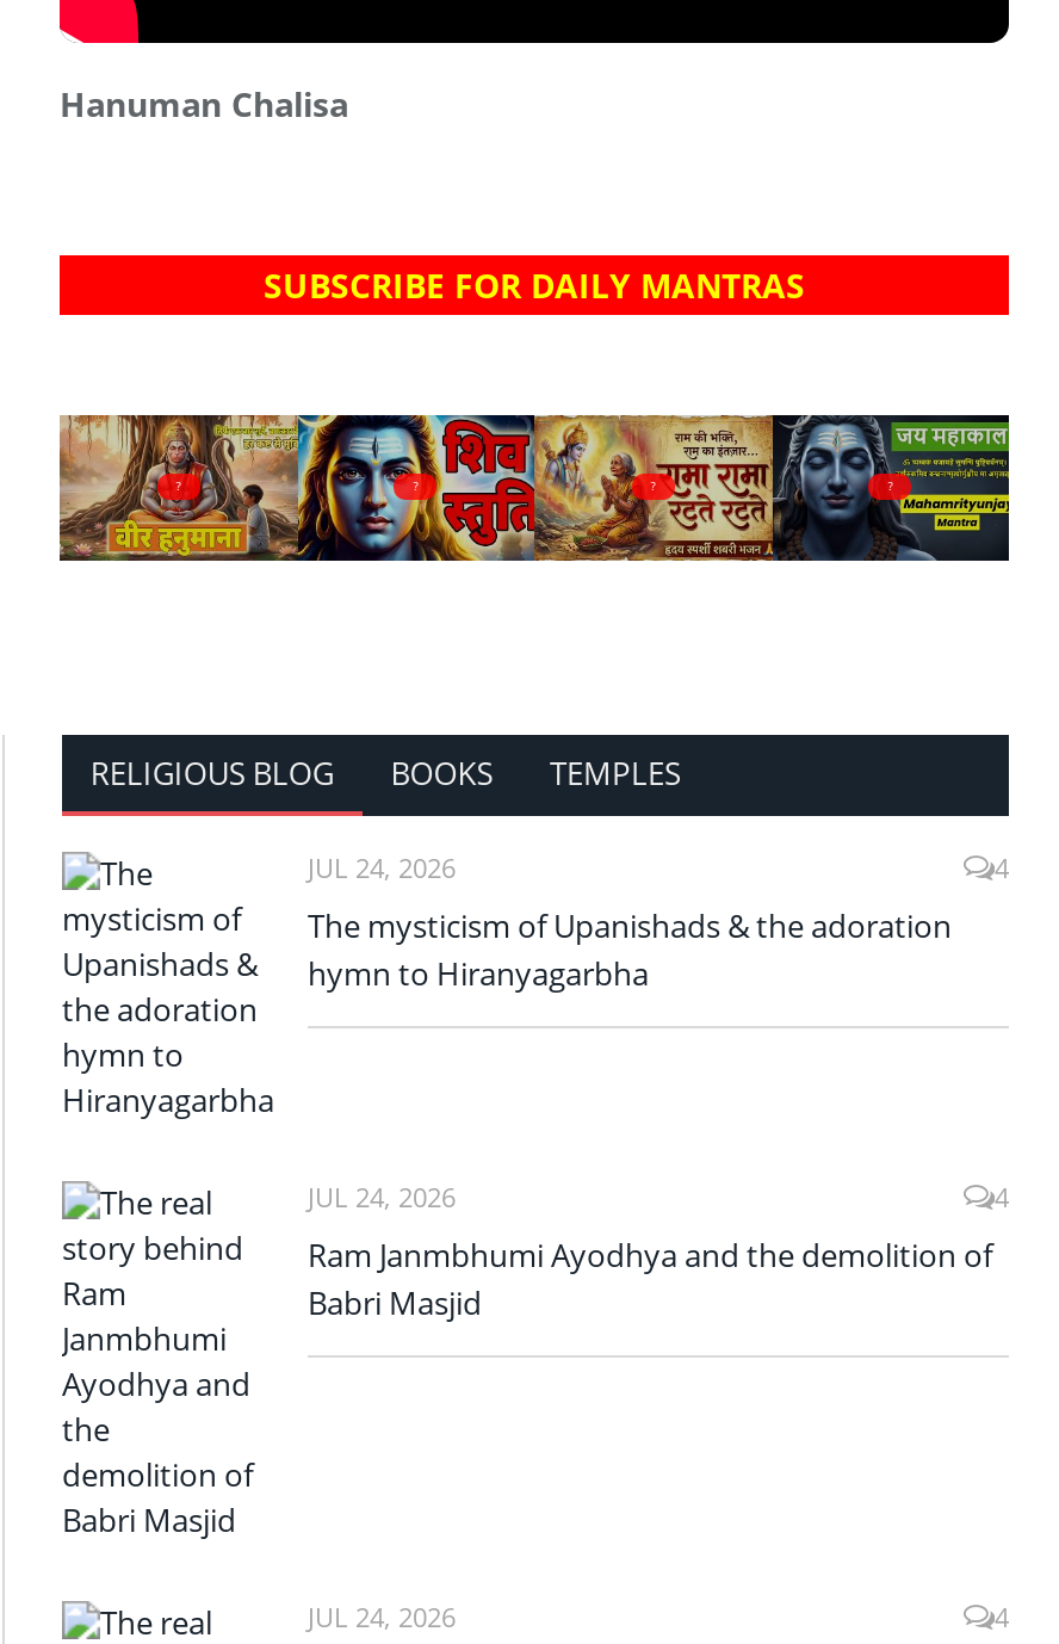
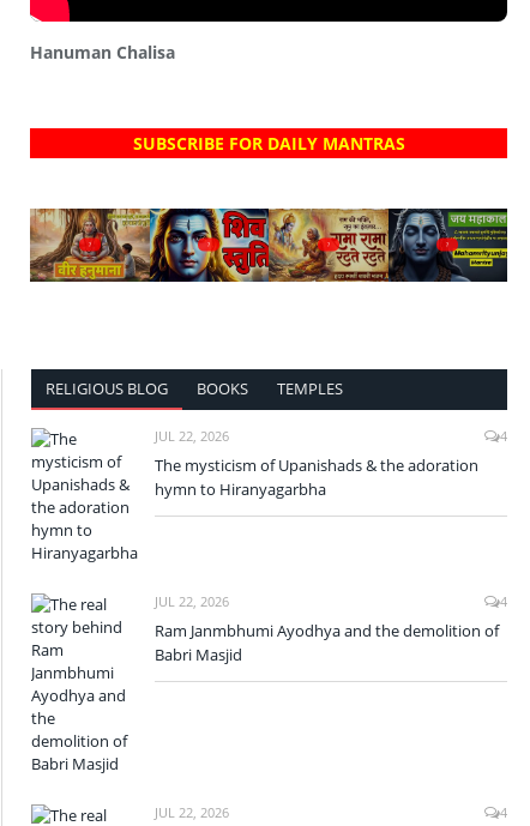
[308,849,456,885] JUL 24, 2026 -> [155,426,229,444] JUL 22, 2026
[308,1178,456,1214] JUL 24, 2026 -> [155,592,229,610] JUL 22, 2026
[308,1598,456,1634] JUL 24, 2026 -> [155,803,229,821] JUL 22, 2026

